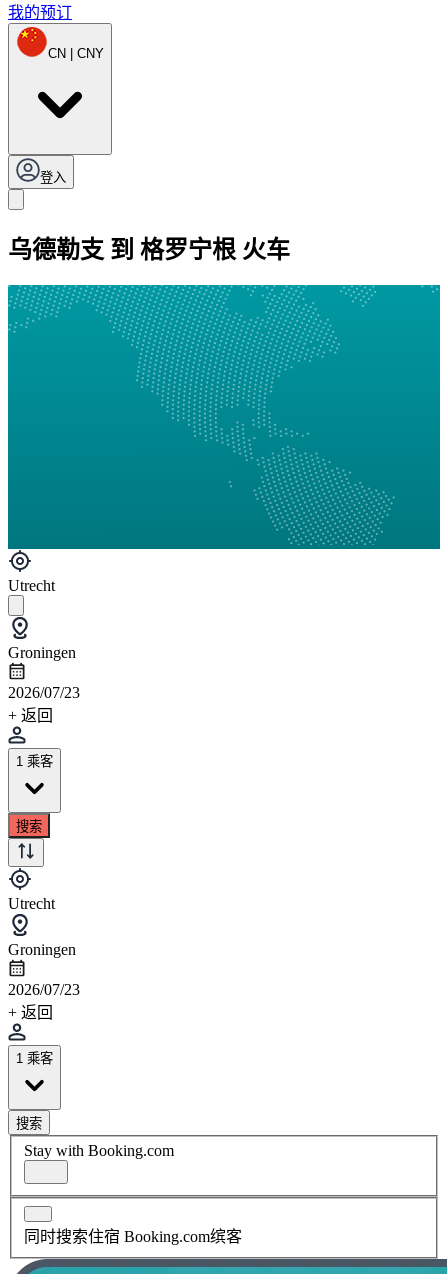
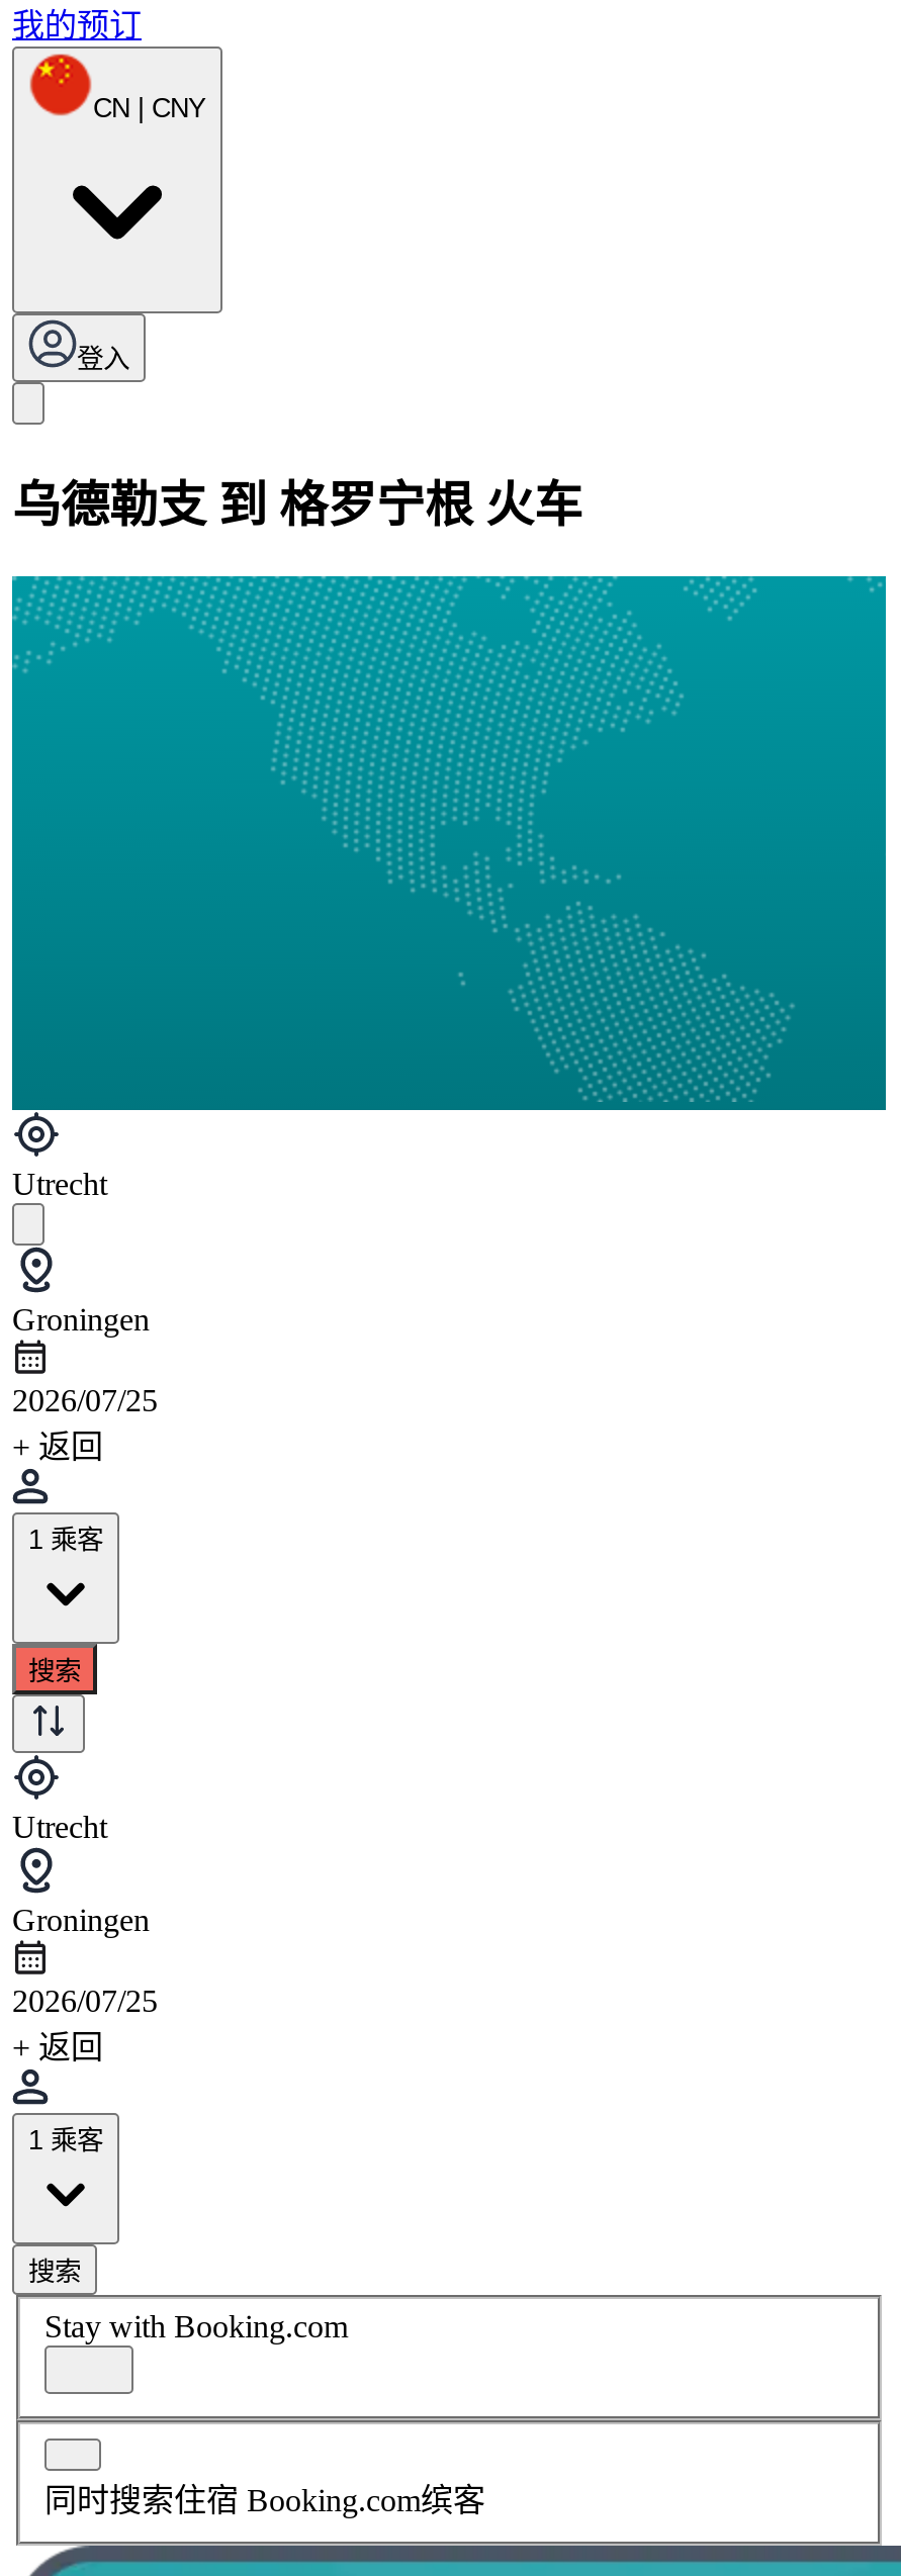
[8,684,80,701] 2026/07/23 -> [12,1383,158,1417] 2026/07/25
[8,981,80,998] 2026/07/23 -> [12,1983,158,2018] 2026/07/25

